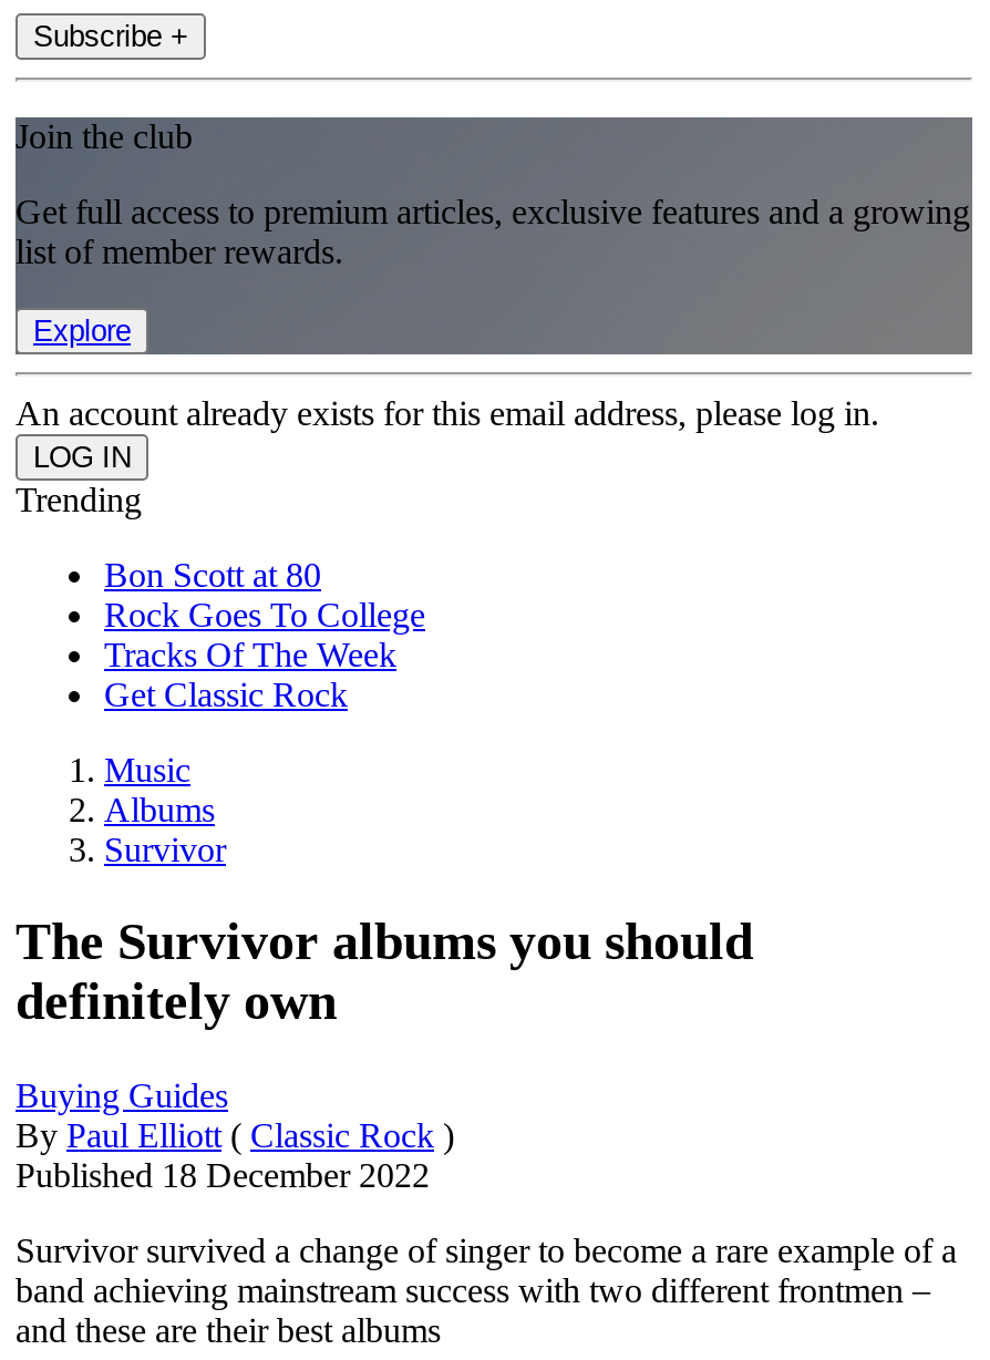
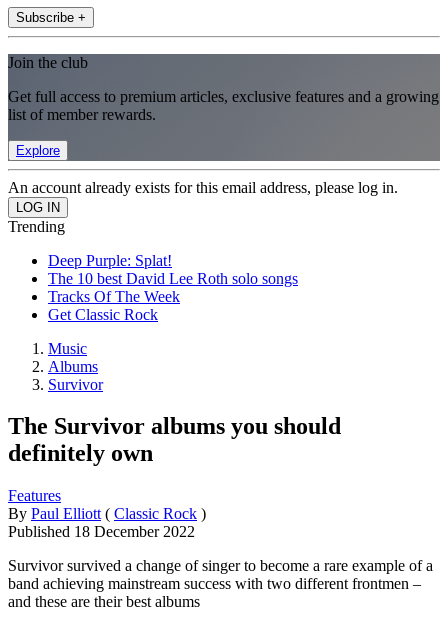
[104,555,425,632] Bon Scott at 80 | Rock Goes To College -> [48,251,298,286] Deep Purple: Splat! | The 10 best David Lee Roth solo songs
[16,1077,228,1115] Buying Guides -> [8,487,61,504] Features

